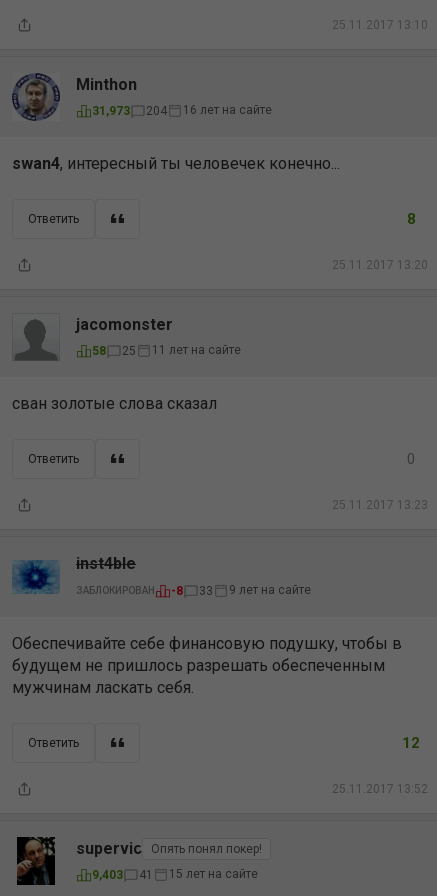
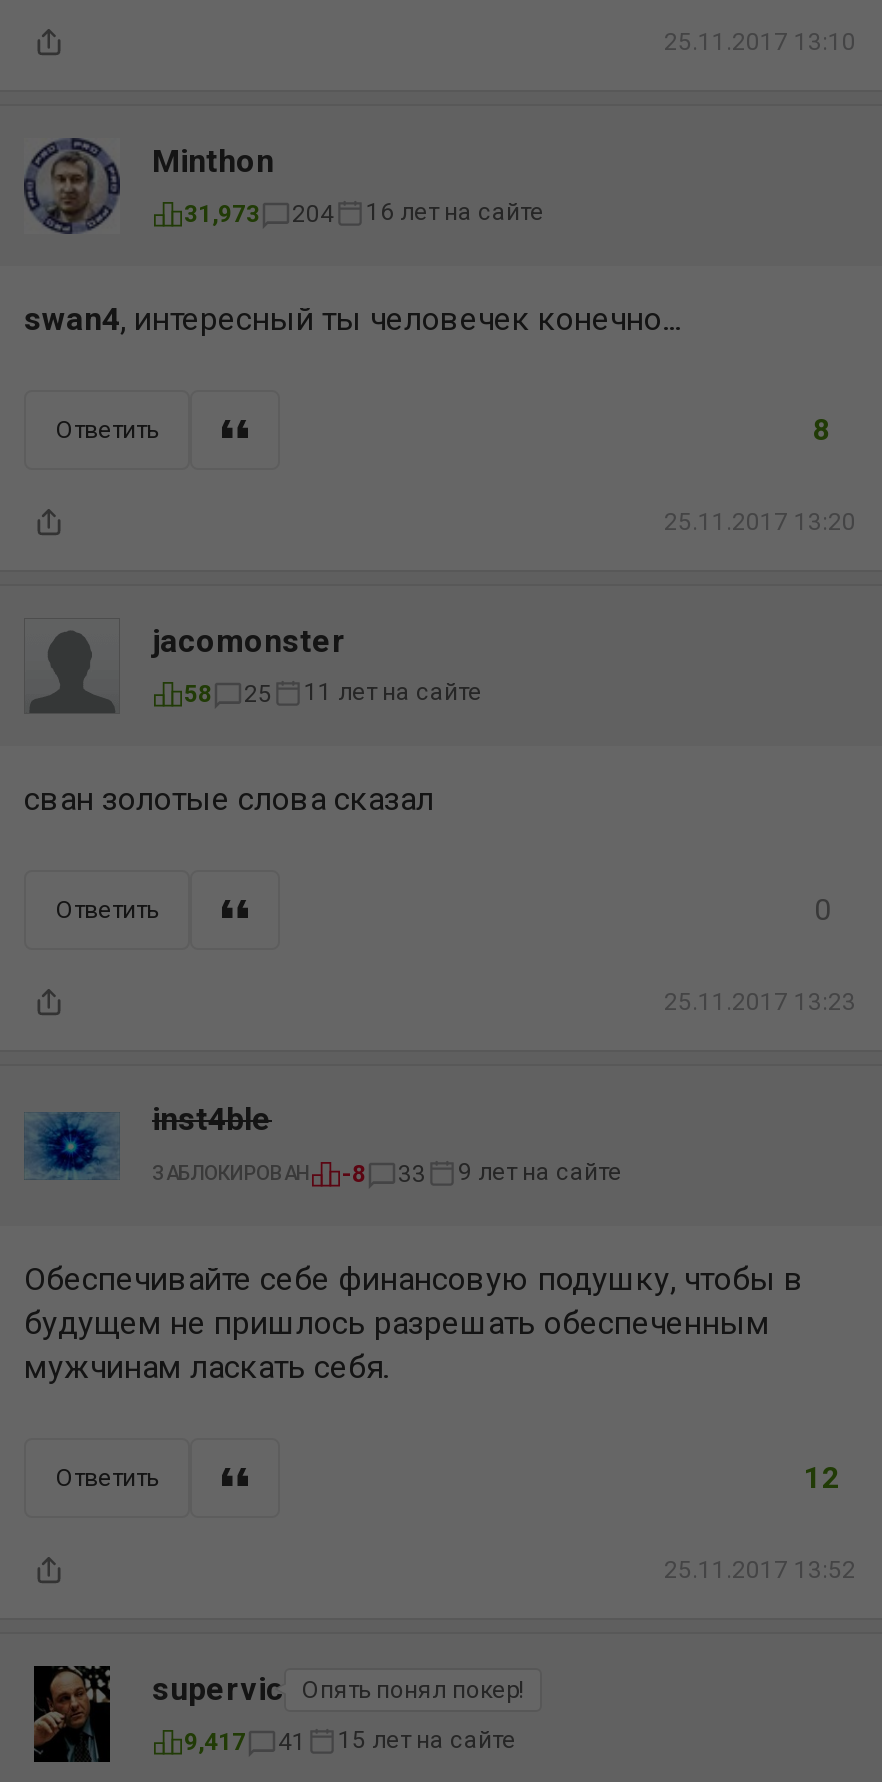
[92,867,258,882] 9,403 41 15 лет на сайте -> [184,1726,516,1755] 9,417 41 15 лет на сайте

